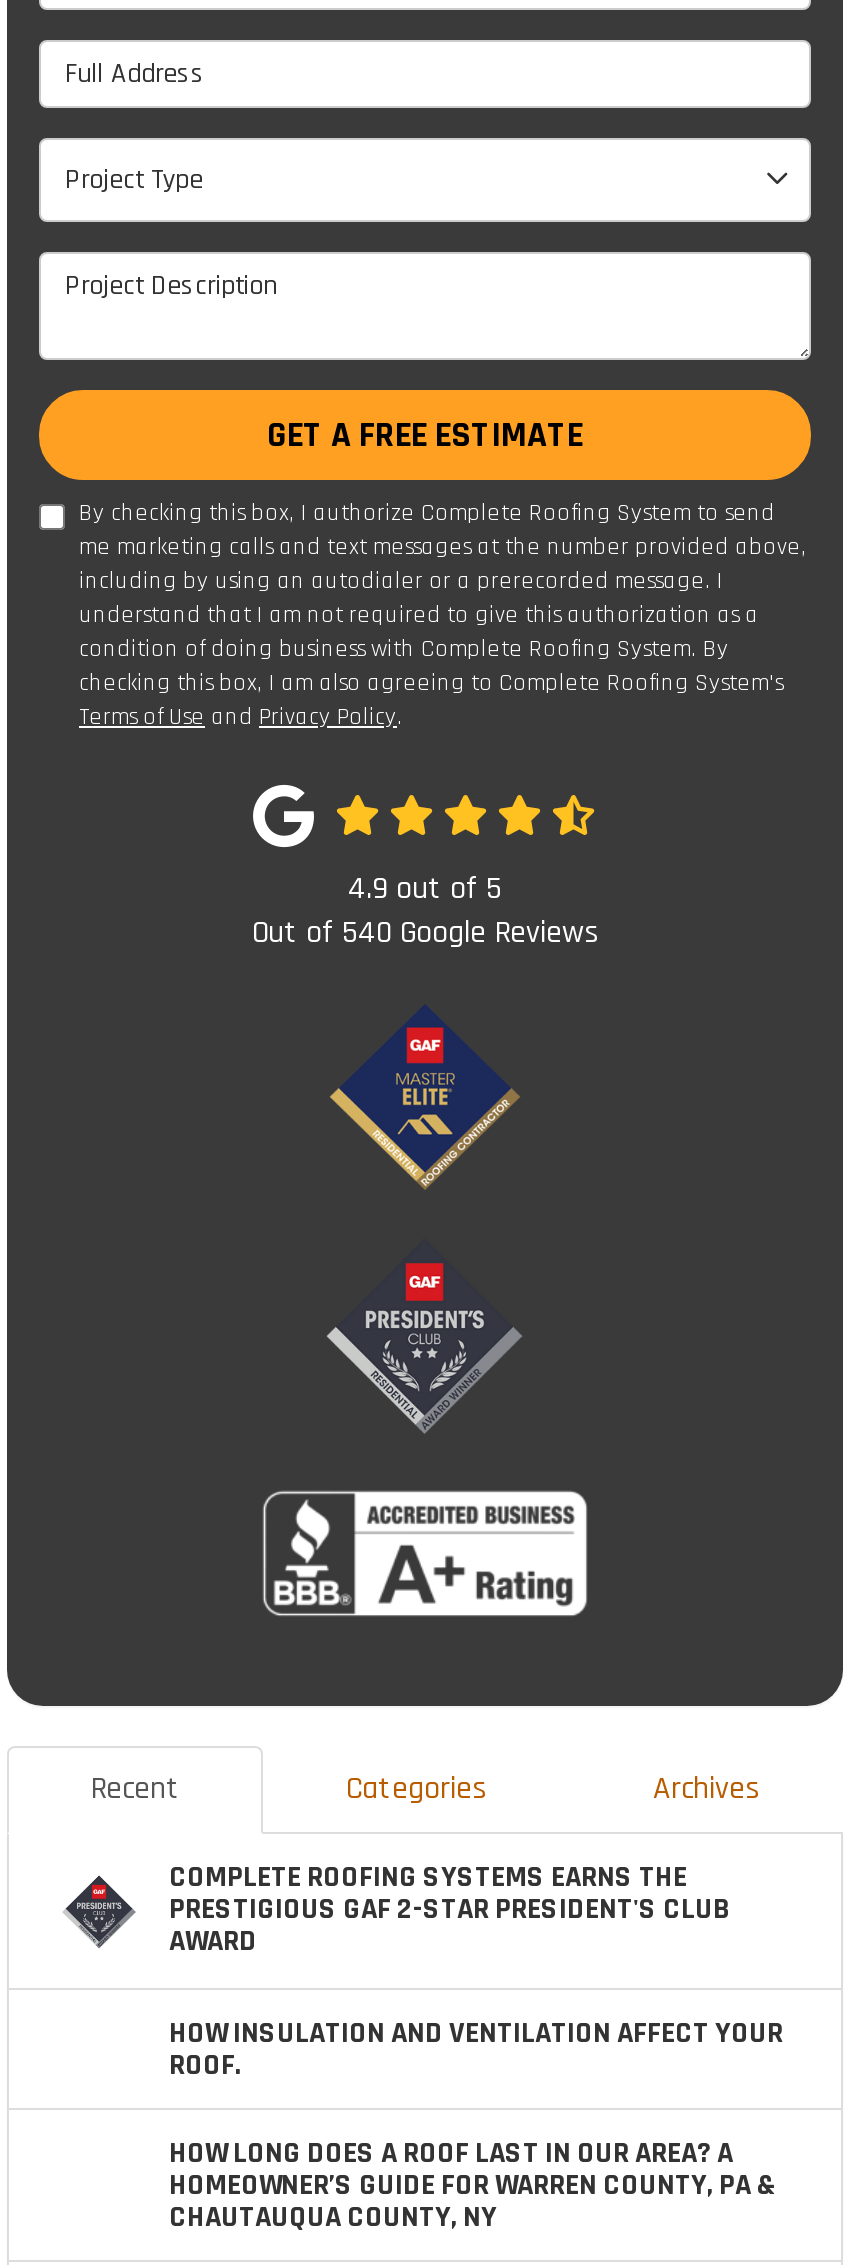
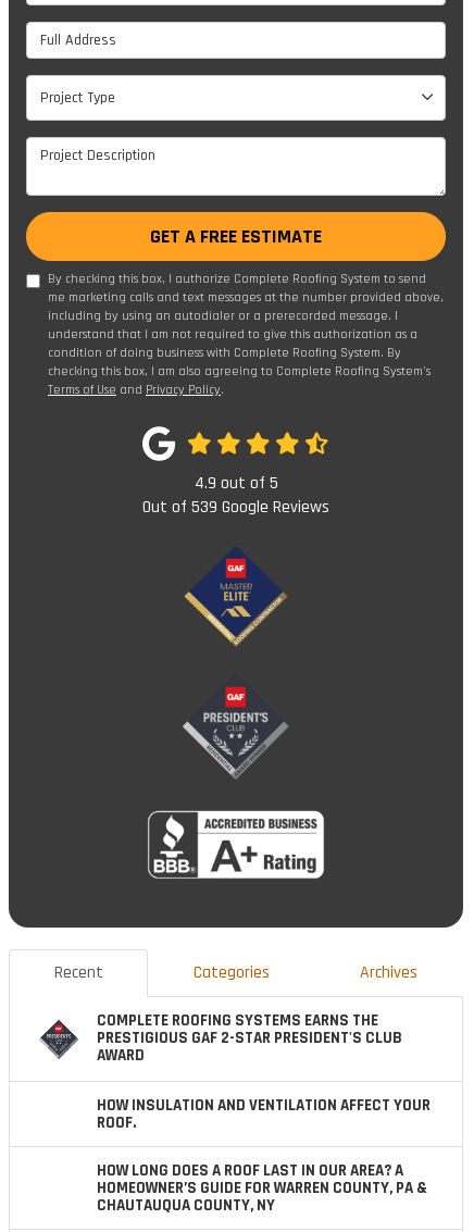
[252,913,598,955] Out of 540 Google Reviews -> [142,496,329,519] Out of 539 Google Reviews

